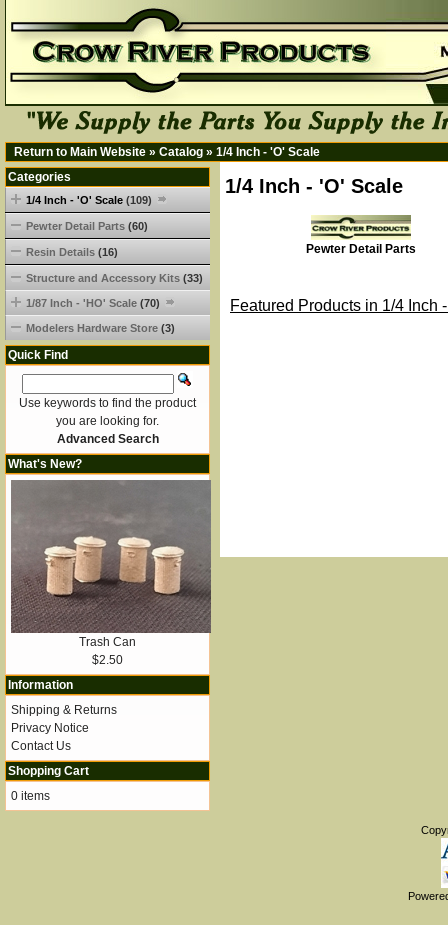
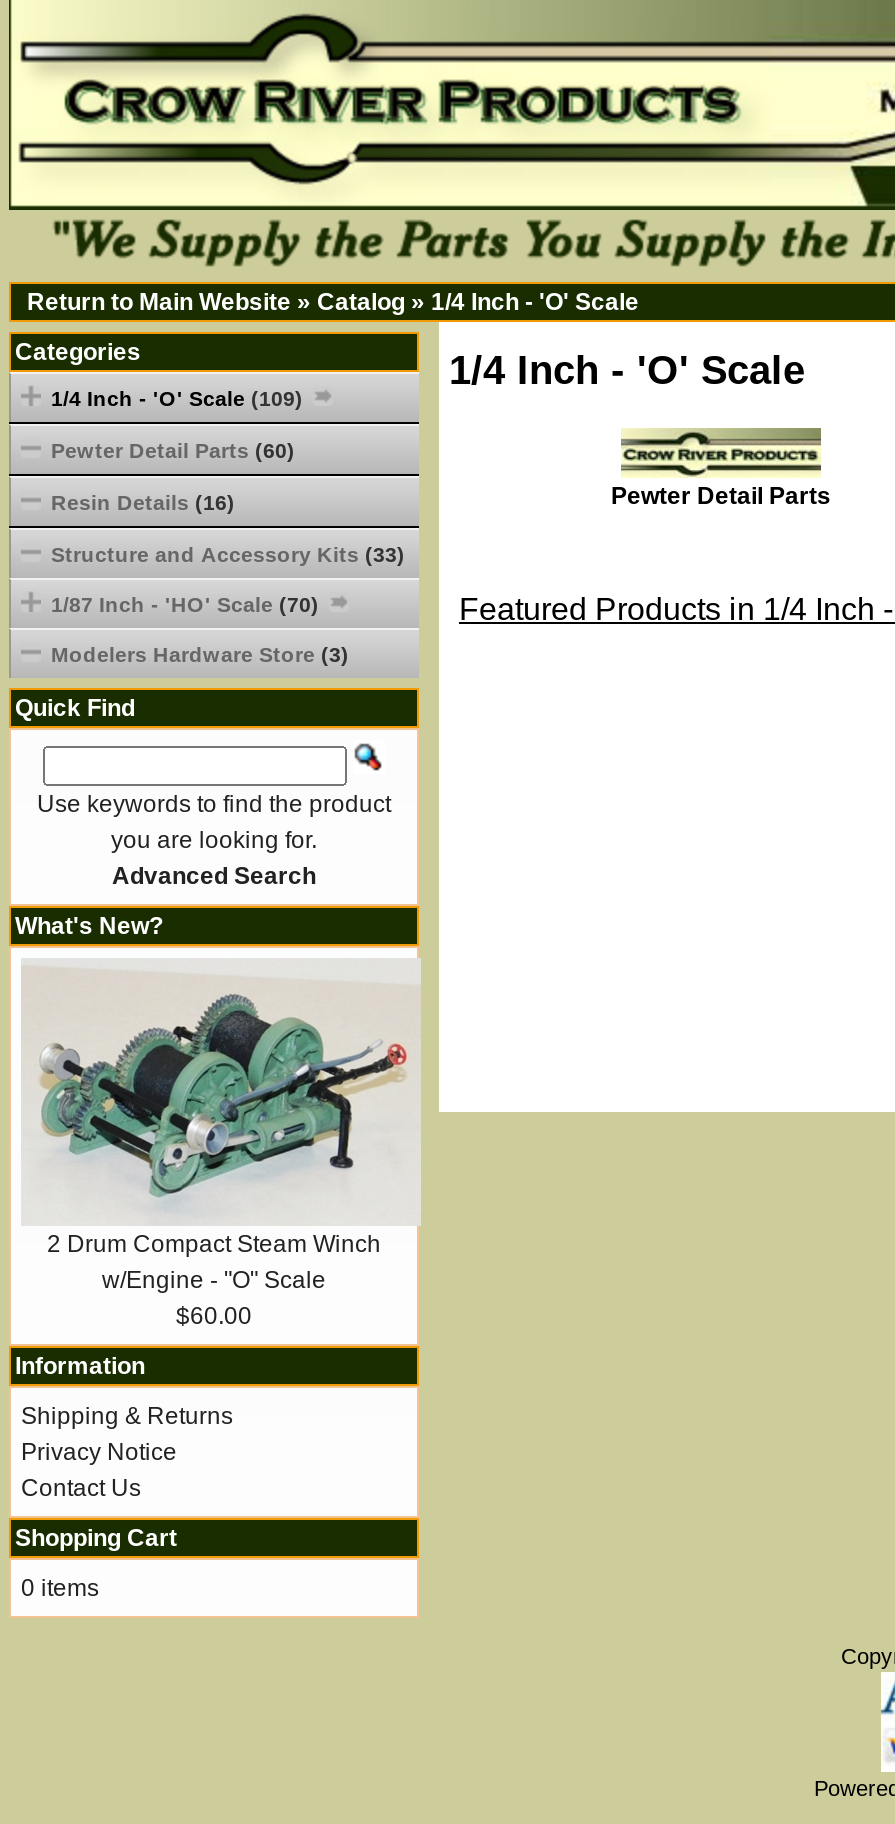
[10,480,212,667] [image] | Trash Can | $2.50 -> [21,960,421,1330] [image] | 2 Drum Compact Steam Winch | w/Engine - "O" Scale | $60.00

